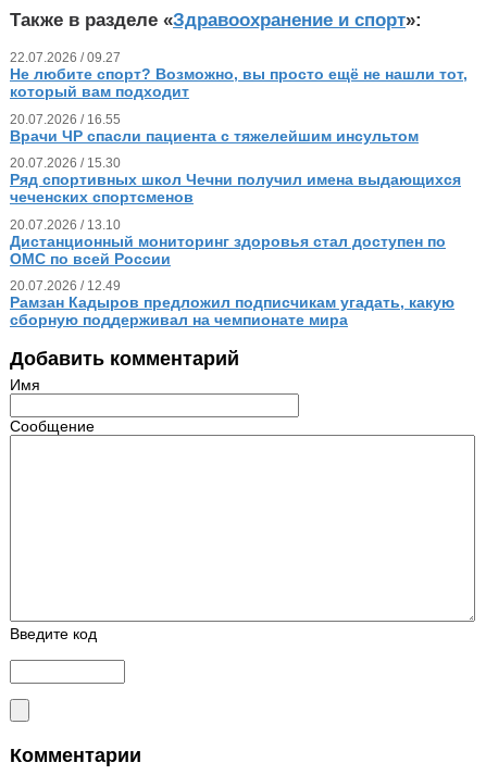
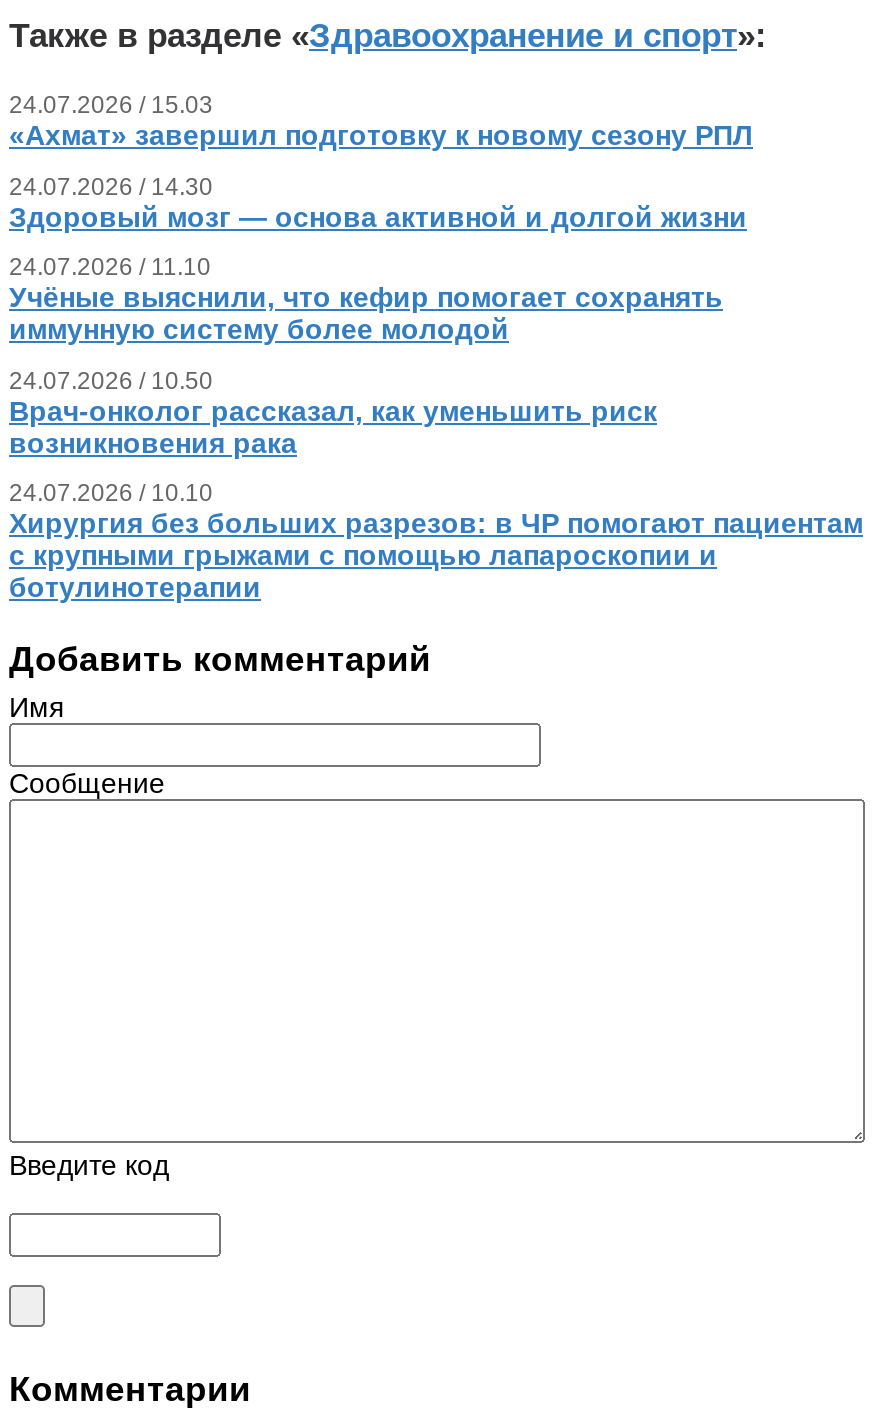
[10,50,468,100] 22.07.2026 / 09.27 | Не любите спорт? Возможно, вы просто ещё не нашли тот, | который вам подходит -> [9,92,753,152] 24.07.2026 / 15.03 | «Ахмат» завершил подготовку к новому сезону РПЛ
[10,112,419,144] 20.07.2026 / 16.55 | Врачи ЧР спасли пациента с тяжелейшим инсультом -> [9,173,747,233] 24.07.2026 / 14.30 | Здоровый мозг — основа активной и долгой жизни
[10,156,461,206] 20.07.2026 / 15.30 | Ряд спортивных школ Чечни получил имена выдающихся | чеченских спортсменов -> [9,254,723,346] 24.07.2026 / 11.10 | Учёные выяснили, что кефир помогает сохранять | иммунную систему более молодой
[10,217,446,267] 20.07.2026 / 13.10 | Дистанционный мониторинг здоровья стал доступен по | ОМС по всей России -> [9,367,657,459] 24.07.2026 / 10.50 | Врач‑онколог рассказал, как уменьшить риск | возникновения рака
[10,279,454,329] 20.07.2026 / 12.49 | Рамзан Кадыров предложил подписчикам угадать, какую | сборную поддерживал на чемпионате мира -> [9,480,863,604] 24.07.2026 / 10.10 | Хирургия без больших разрезов: в ЧР помогают пациентам | с крупными грыжами с помощью лапароскопии и | ботулинотерапии

